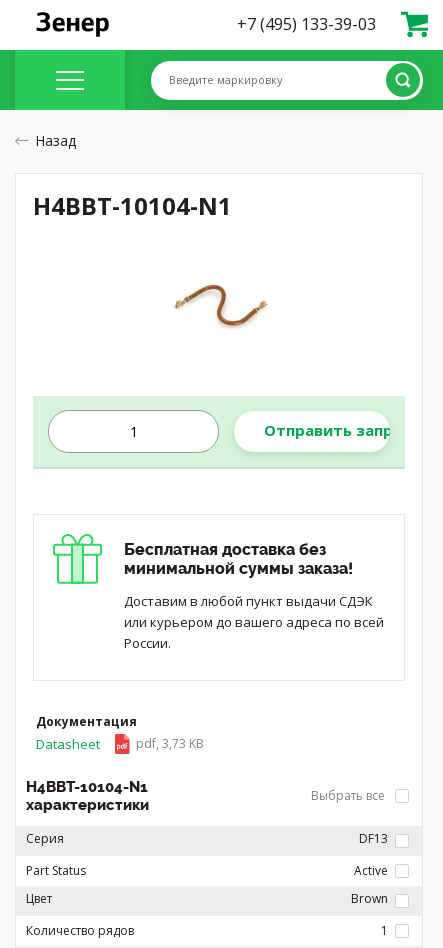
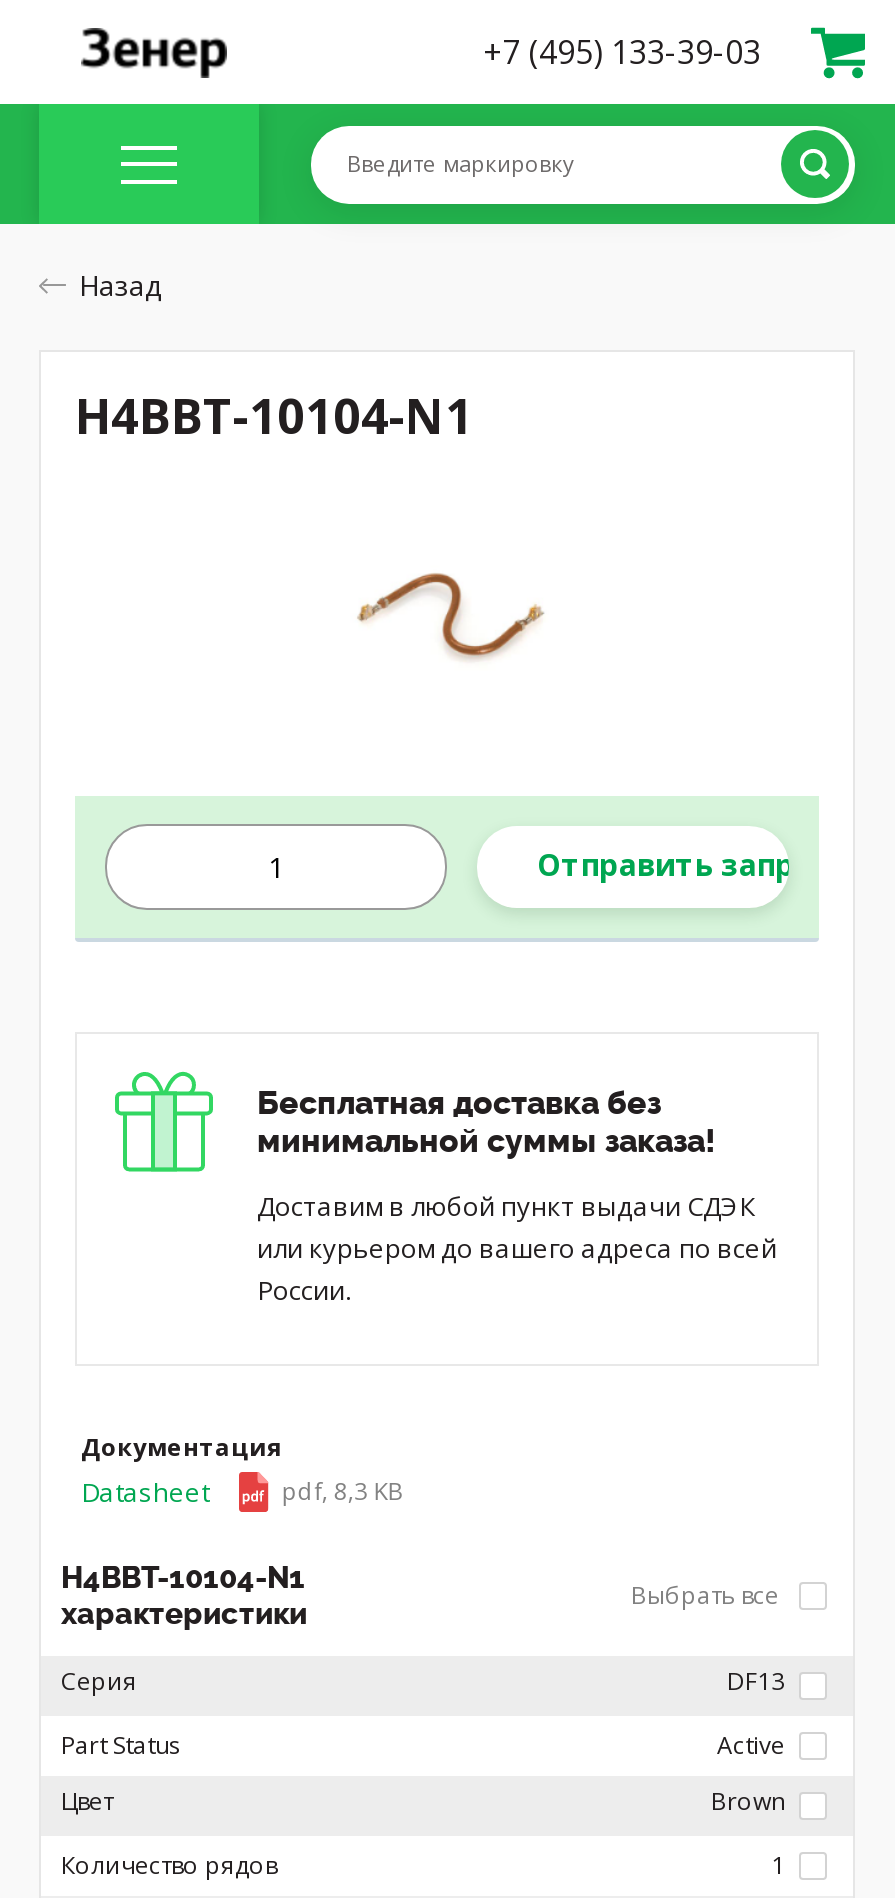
[136,735,204,752] pdf, 3,73 KB -> [282,1474,404,1508] pdf, 8,3 KB

